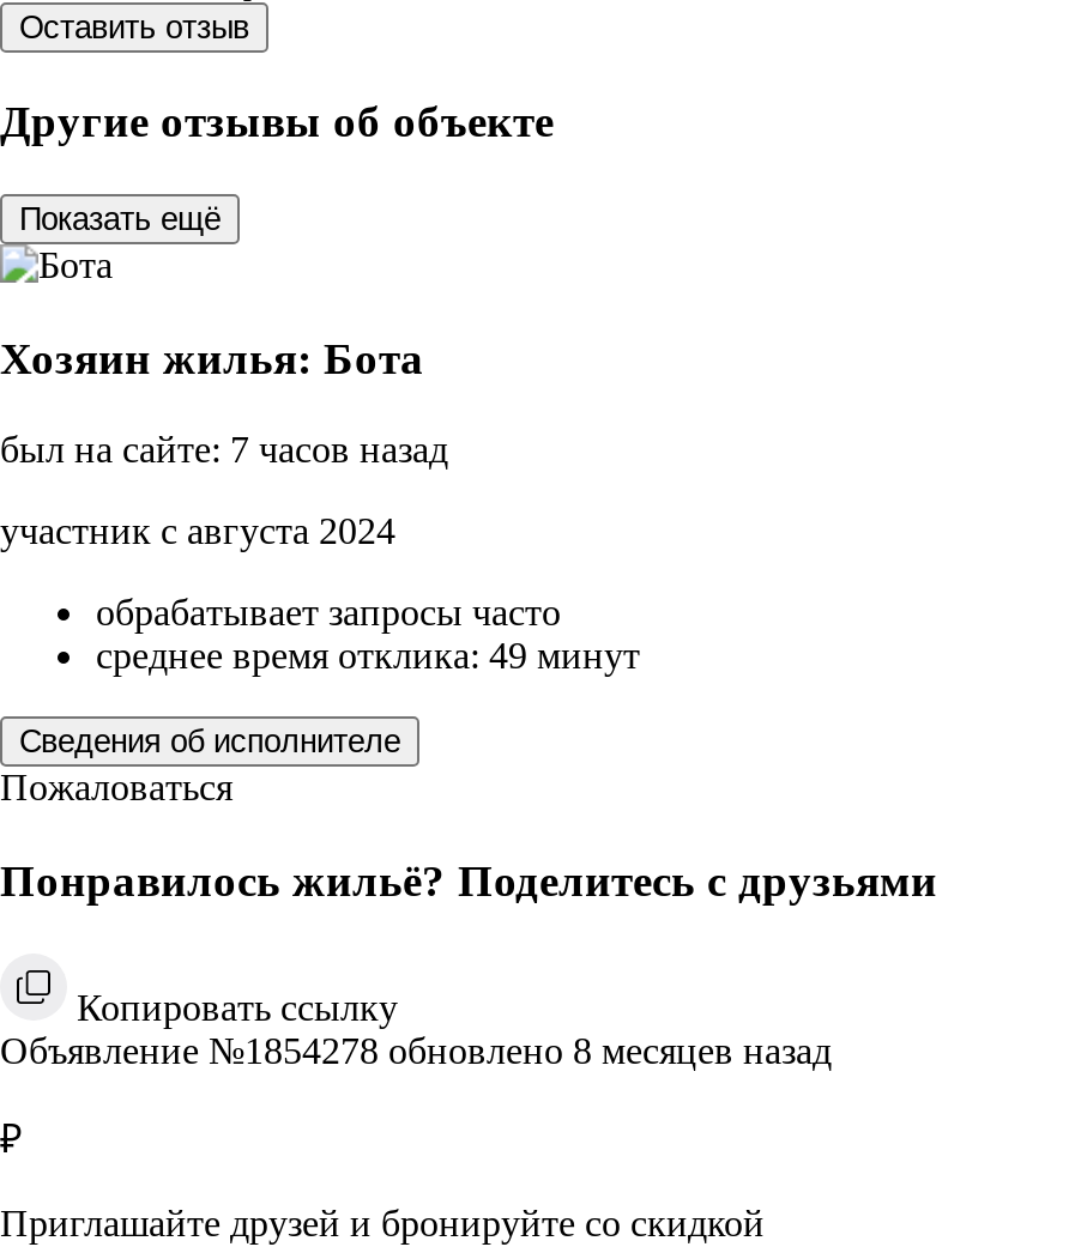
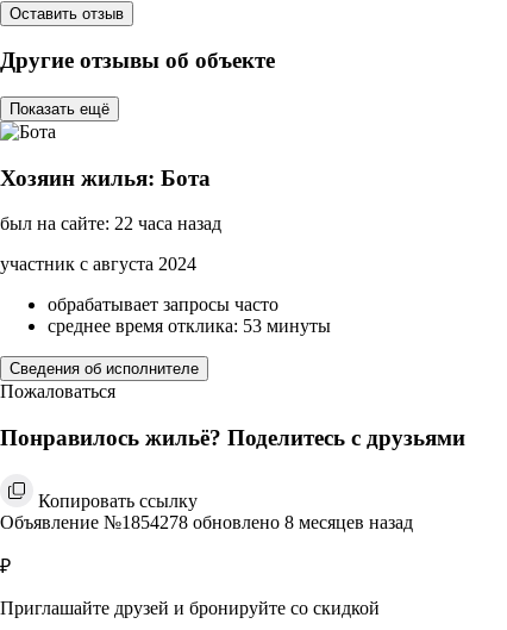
[0,430,448,471] был на сайте: 7 часов назад -> [0,214,221,234] был на сайте: 22 часа назад
[96,636,640,677] среднее время отклика: 49 минут -> [48,316,331,336] среднее время отклика: 53 минуты

